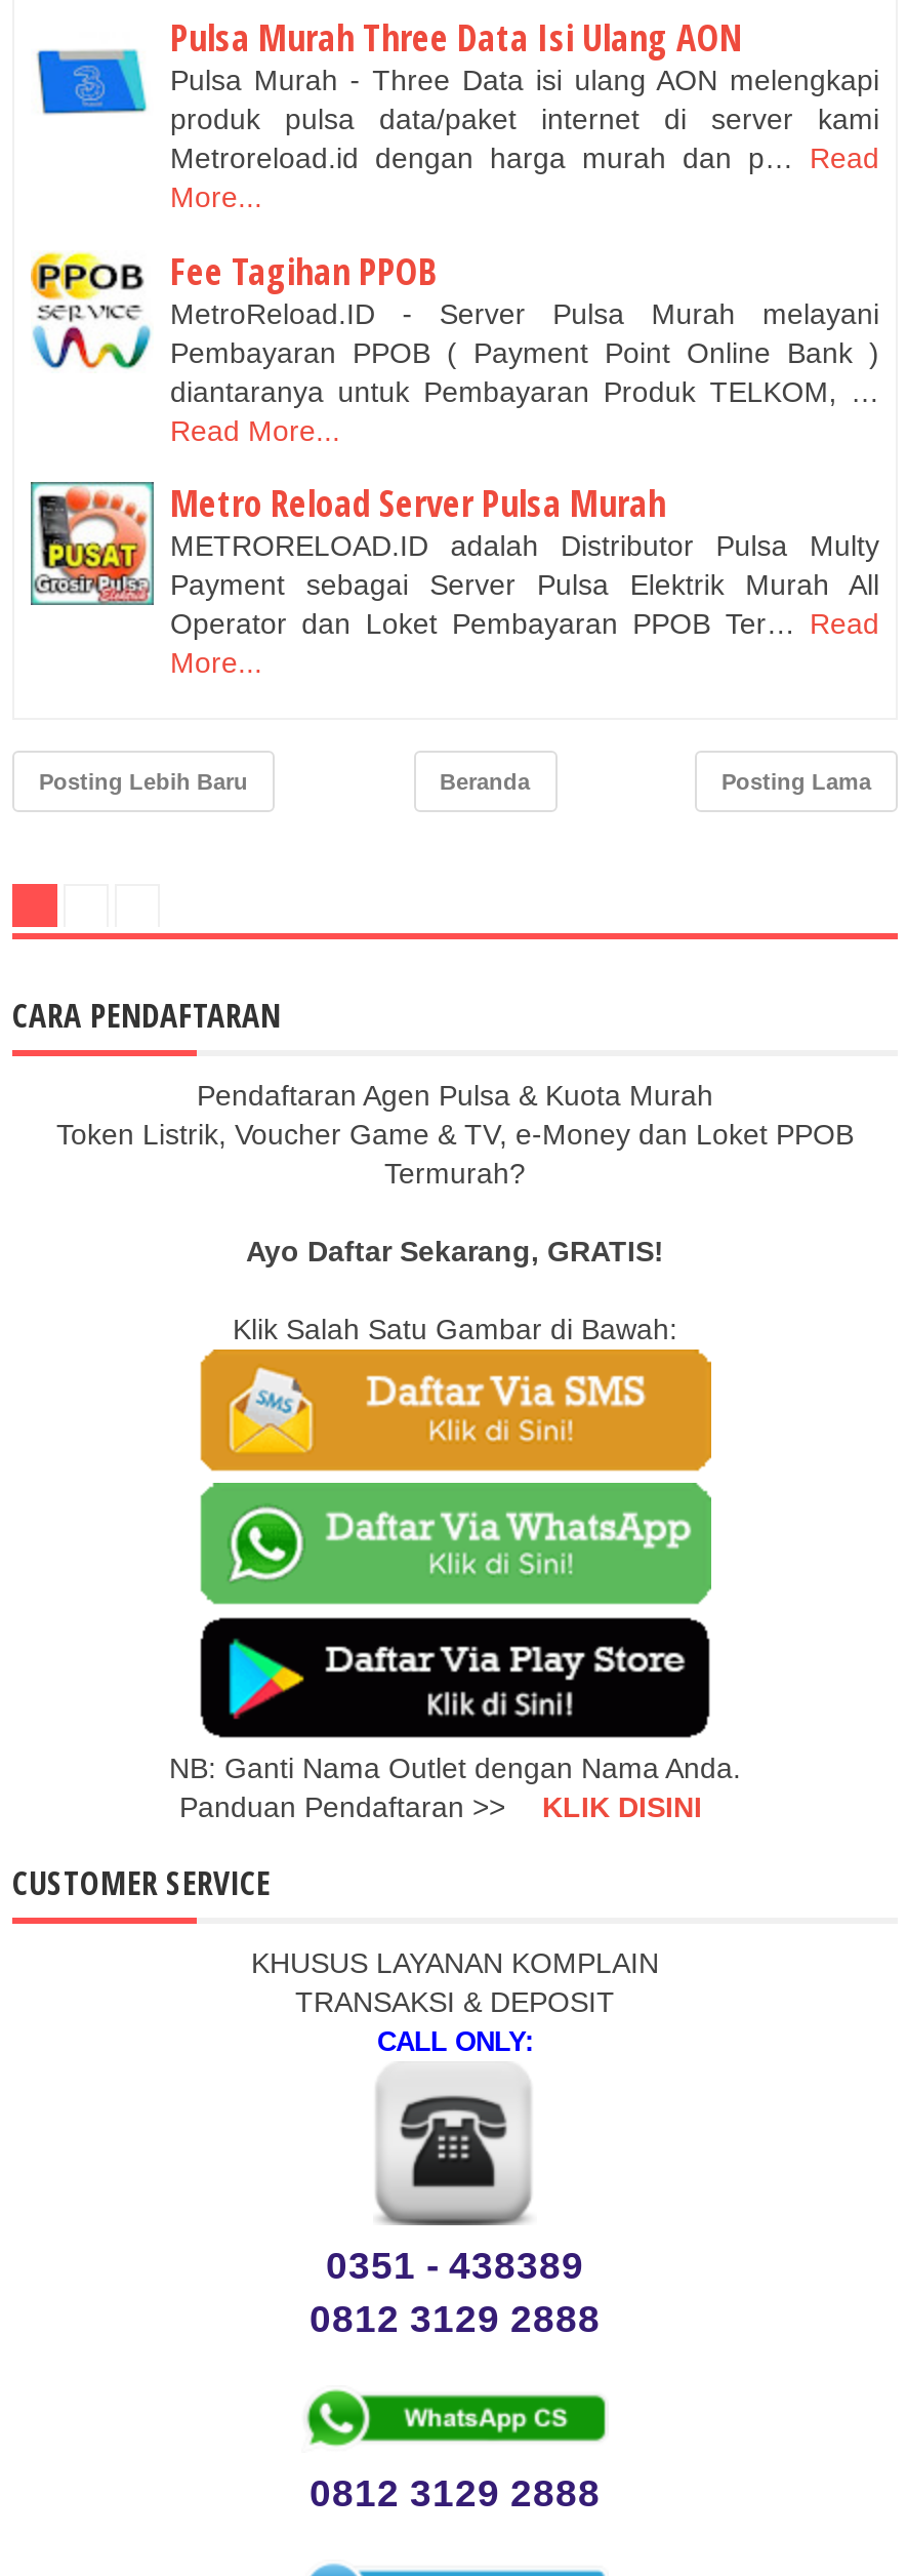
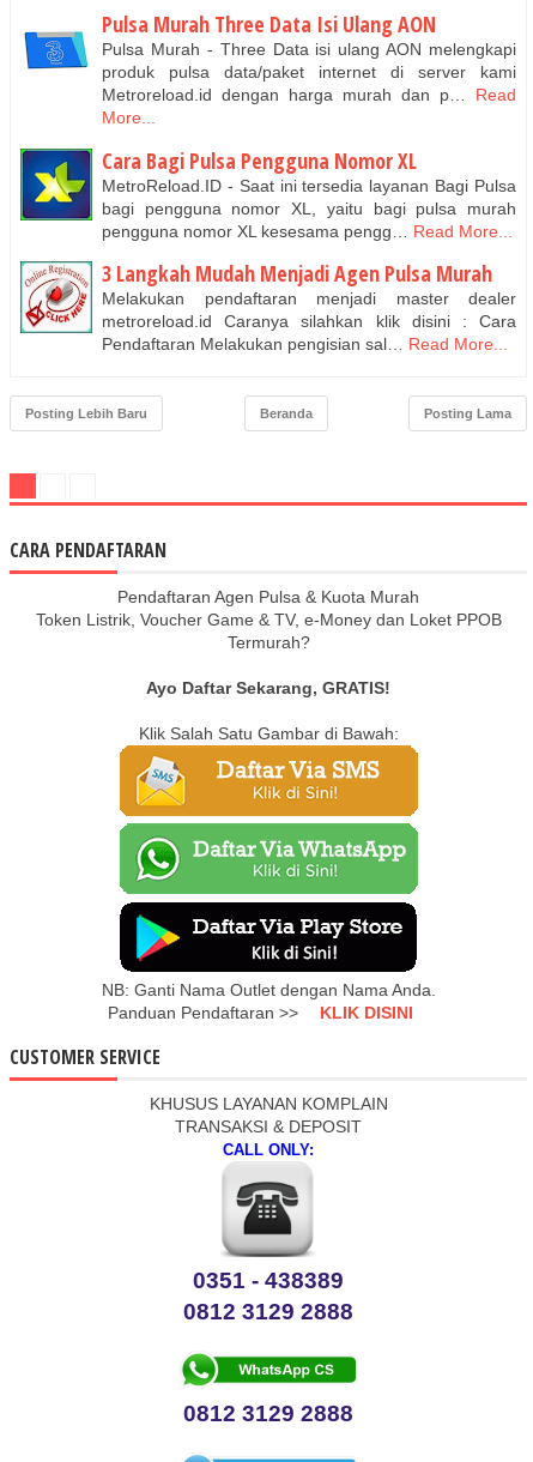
[29,246,879,447] [image] | Fee Tagihan PPOB | MetroReload.ID - Server Pulsa Murah melayani | Pembayaran PPOB ( Payment Point Online Bank ) | diantaranya untuk Pembayaran Produk TELKOM, … | Read More... -> [19,146,516,241] [image] | Cara Bagi Pulsa Pengguna Nomor XL | MetroReload.ID - Saat ini tersedia layanan Bagi Pulsa | bagi pengguna nomor XL, yaitu bagi pulsa murah | pengguna nomor XL kesesama pengg… Read More...
[33,479,879,680] [image] | Metro Reload Server Pulsa Murah | METRORELOAD.ID adalah Distributor Pulsa Multy | Payment sebagai Server Pulsa Elektrik Murah All | Operator dan Loket Pembayaran PPOB Ter… Read | More... -> [20,259,516,354] [image] | 3 Langkah Mudah Menjadi Agen Pulsa Murah | Melakukan pendaftaran menjadi master dealer | metroreload.id Caranya silahkan klik disini : Cara | Pendaftaran Melakukan pengisian sal… Read More...

